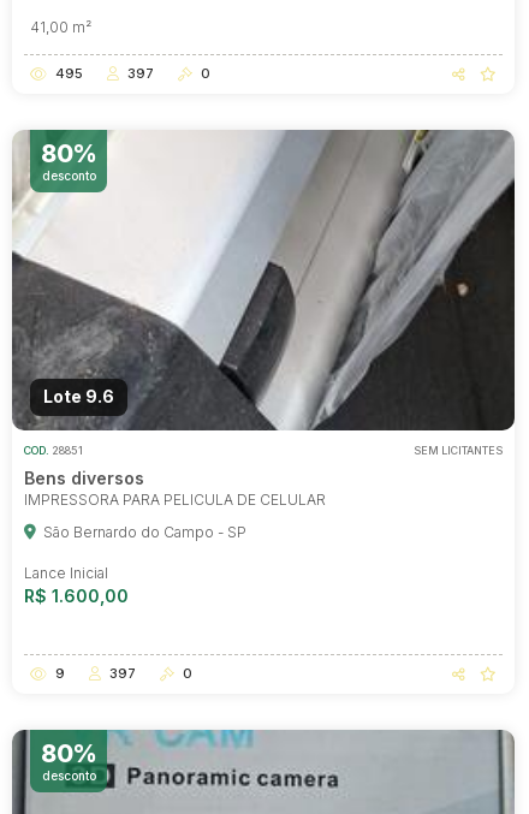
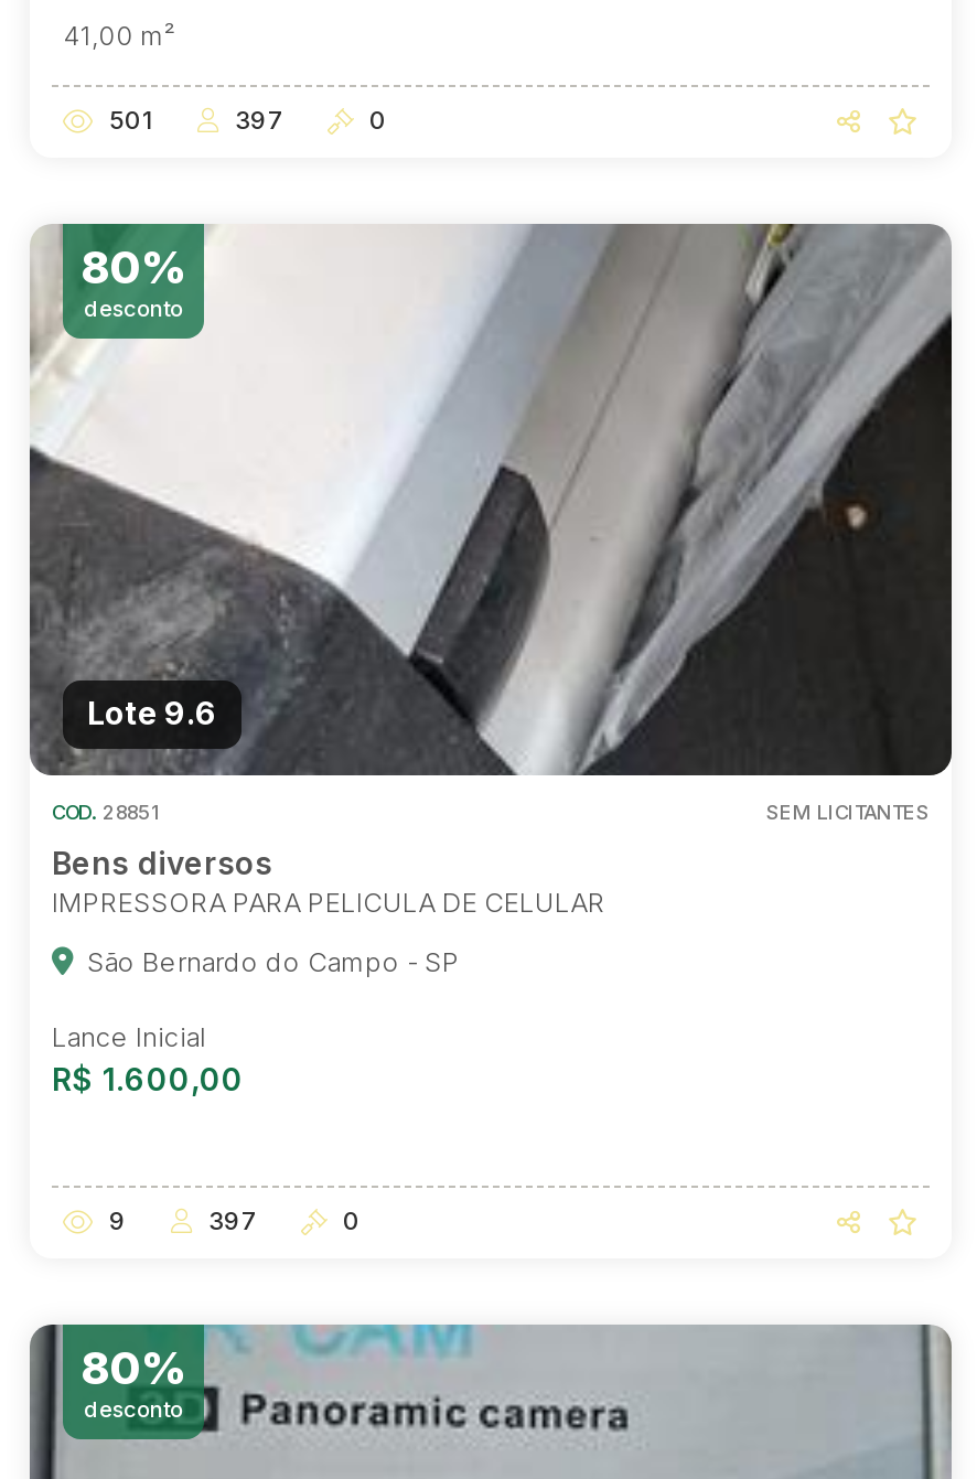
[55,65,83,82] 495 -> [109,105,153,136] 501

